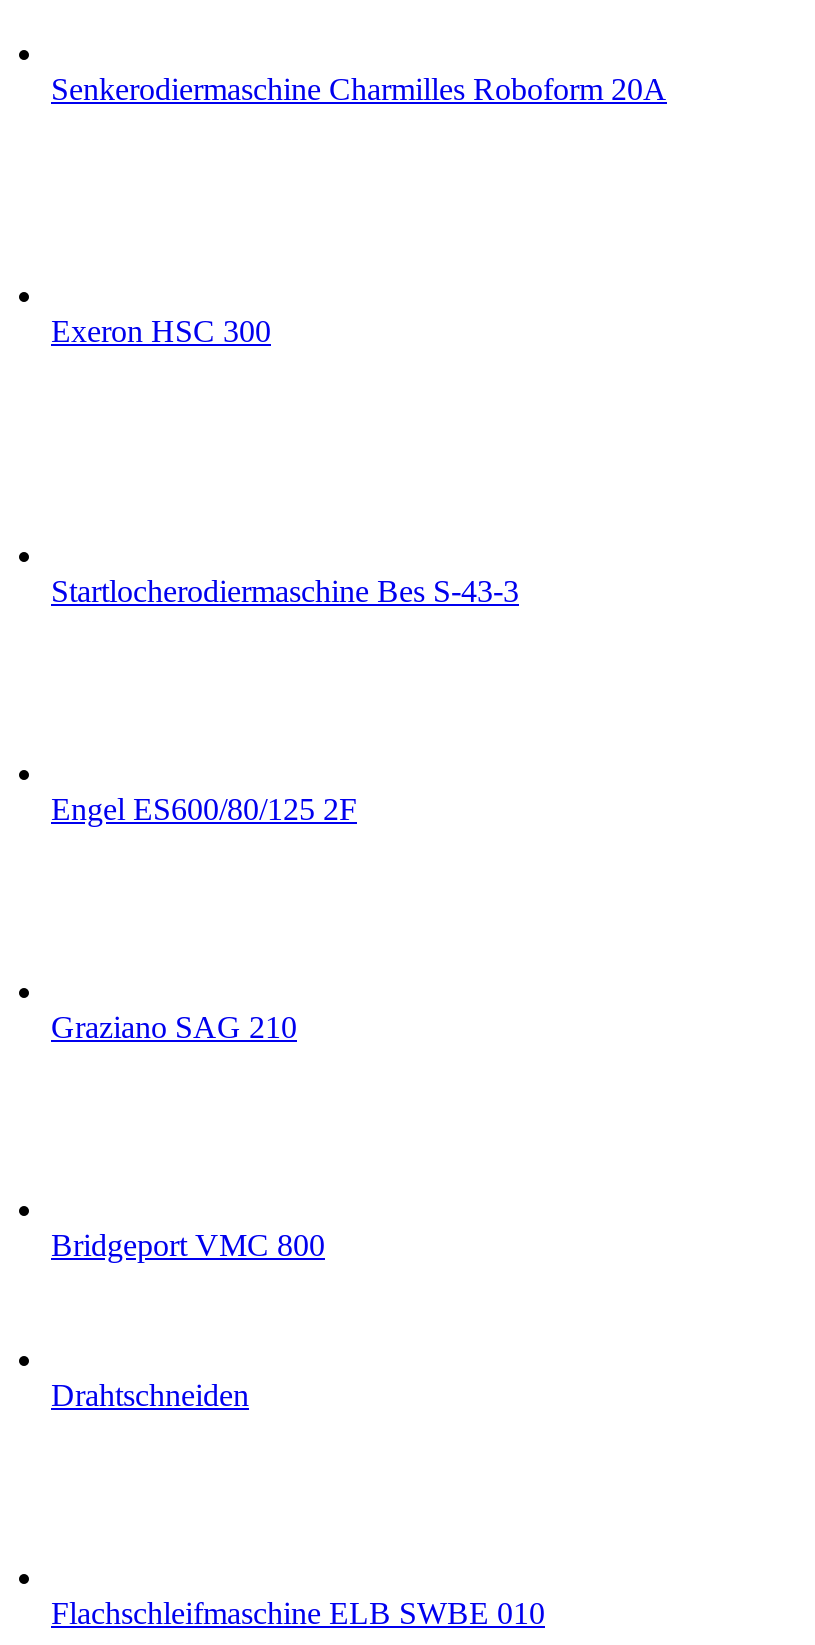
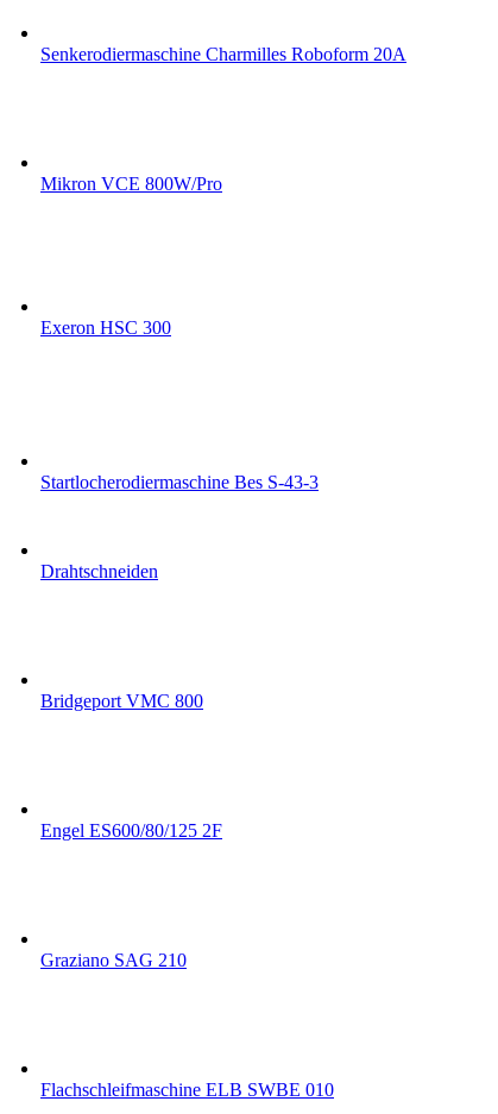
none -> [40,174,222,194] Mikron VCE 800W/Pro
moved [51,793,357,1045] -> [40,821,222,971]: Engel ES600/80/125 2F | Graziano SAG 210
moved [51,1229,325,1263] -> [40,691,203,711]: Bridgeport VMC 800
moved [51,1379,249,1413] -> [40,562,158,582]: Drahtschneiden

